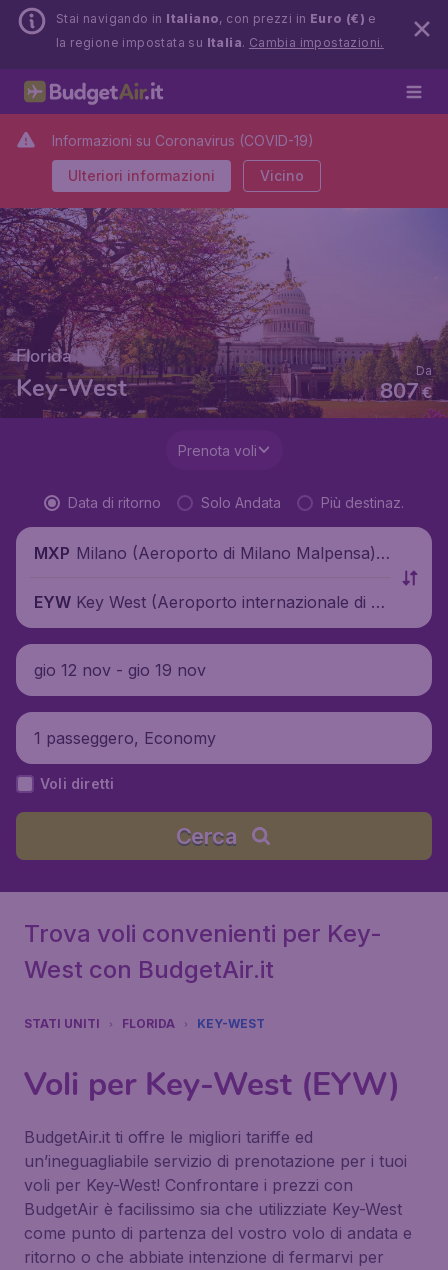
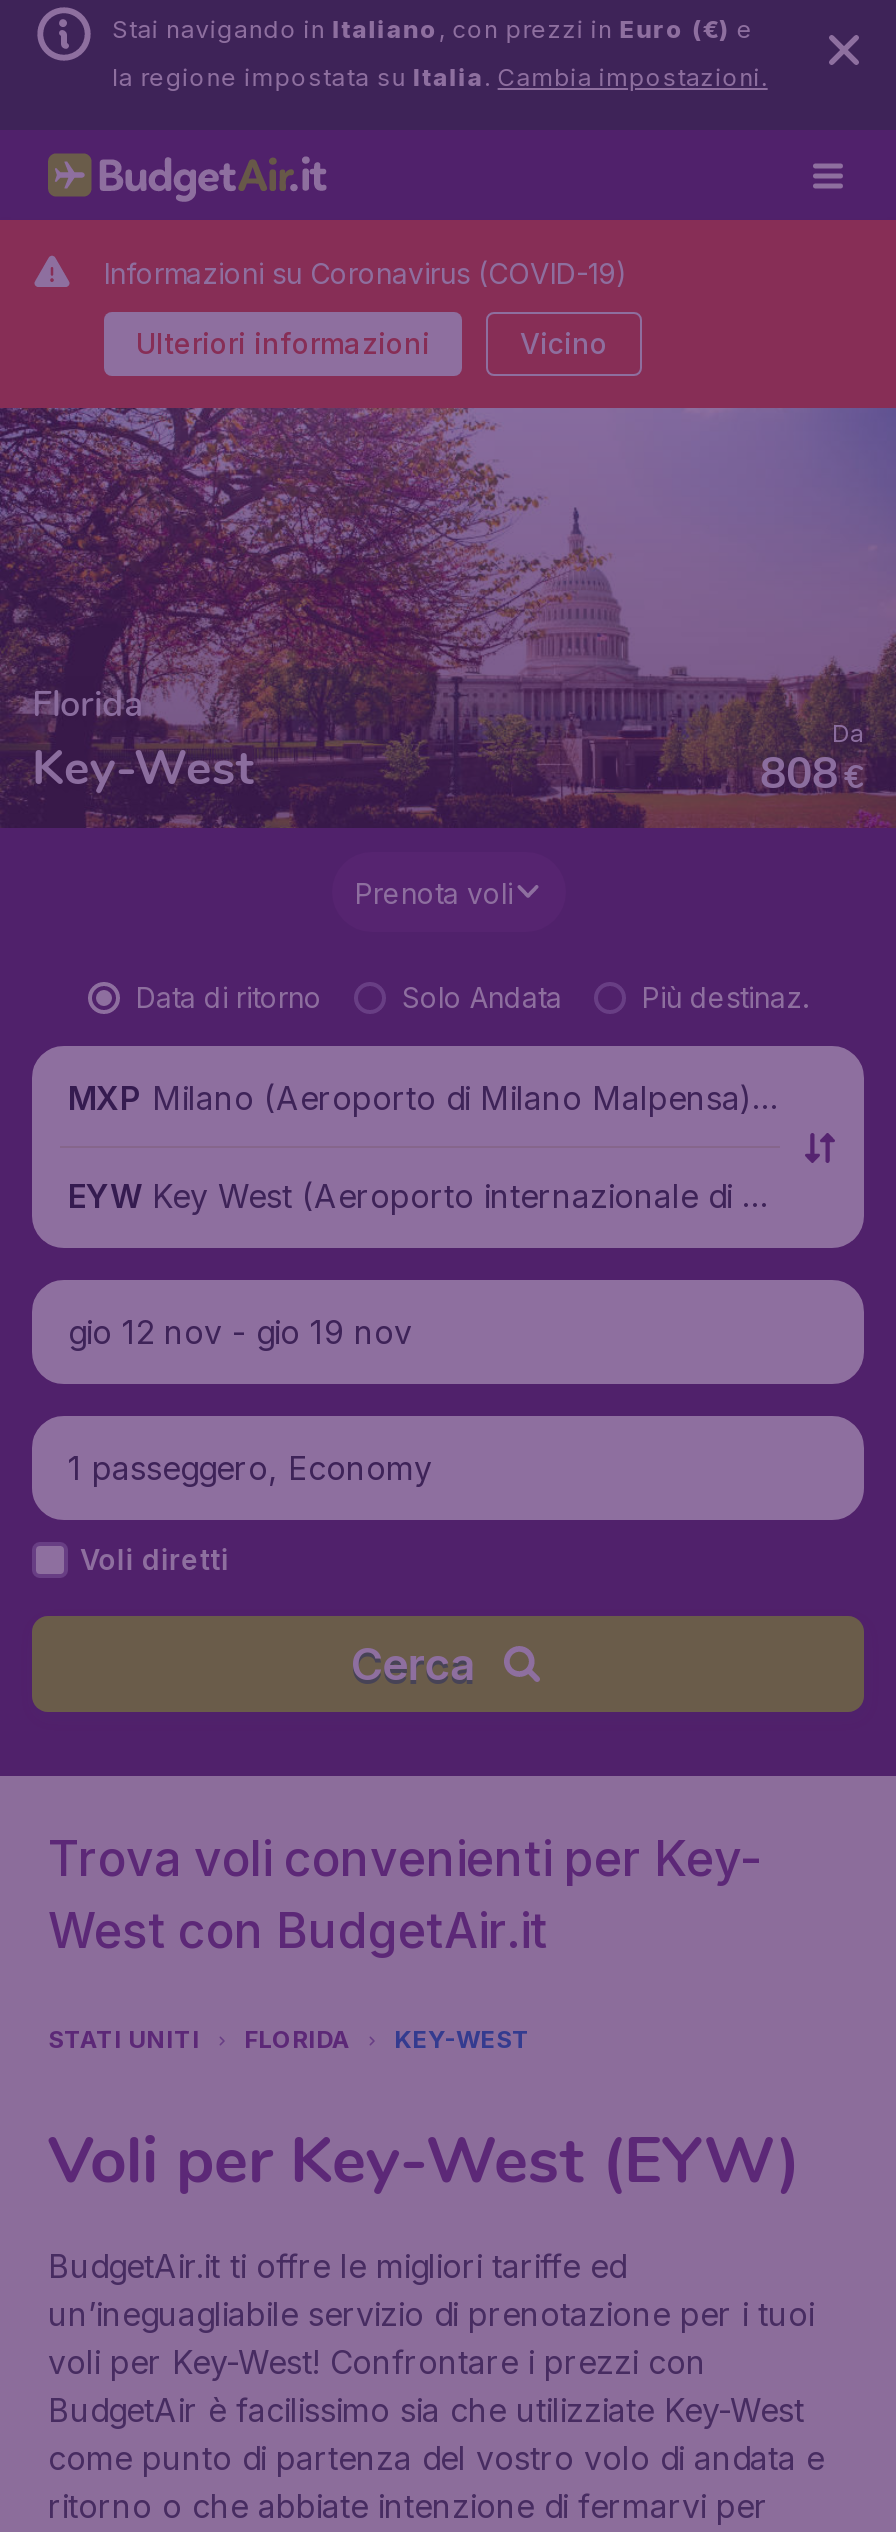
[380,376,419,406] 807 -> [760,744,838,804] 808

